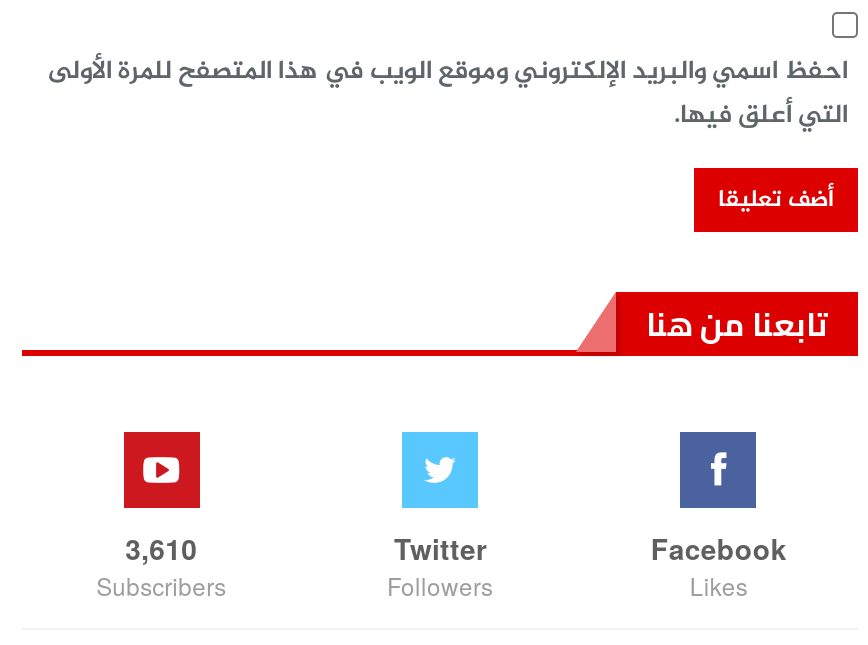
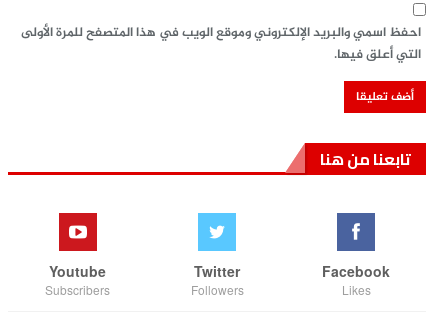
[125,528,197,568] 3,610 -> [49,261,106,281] Youtube

